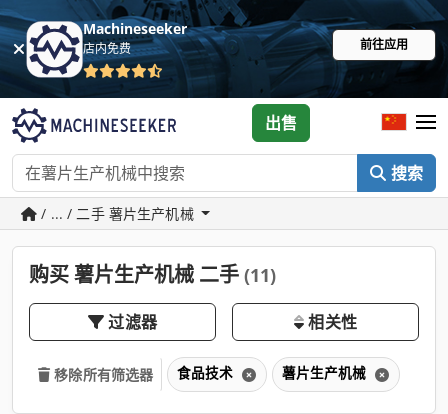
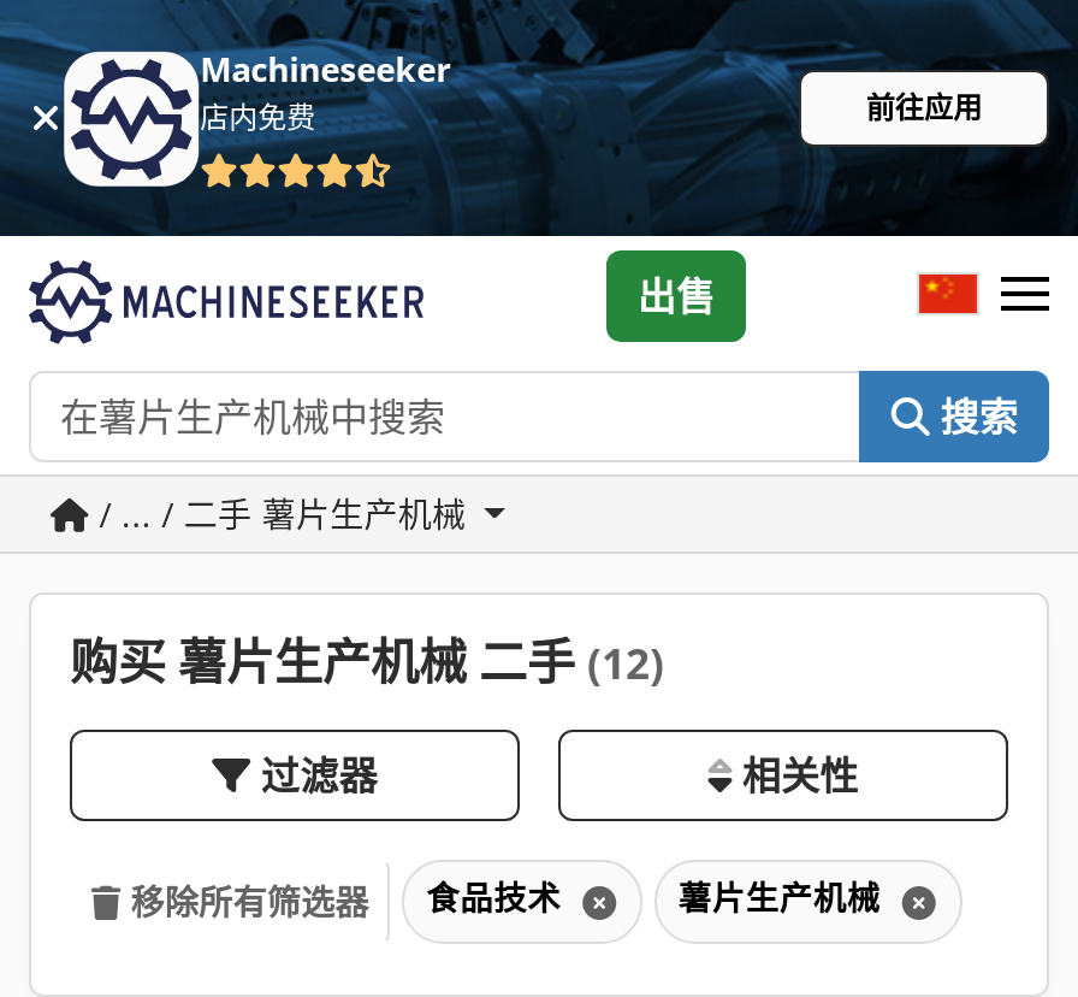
[29,261,276,288] 购买 薯片生产机械 二手(11) -> [70,629,664,694] 购买 薯片生产机械 二手(12)

